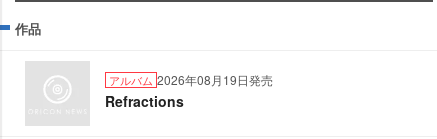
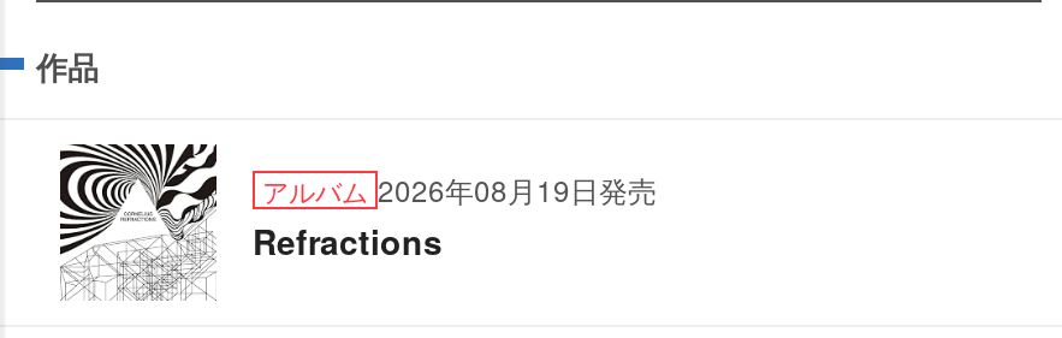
none -> [58,142,219,298] [image]

